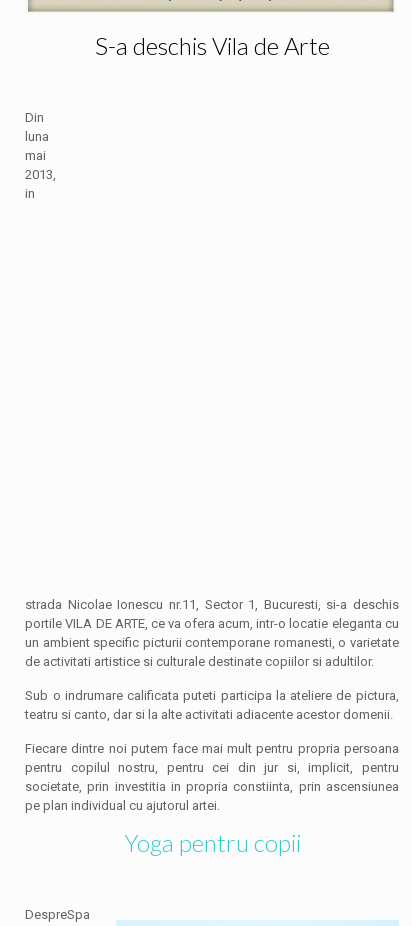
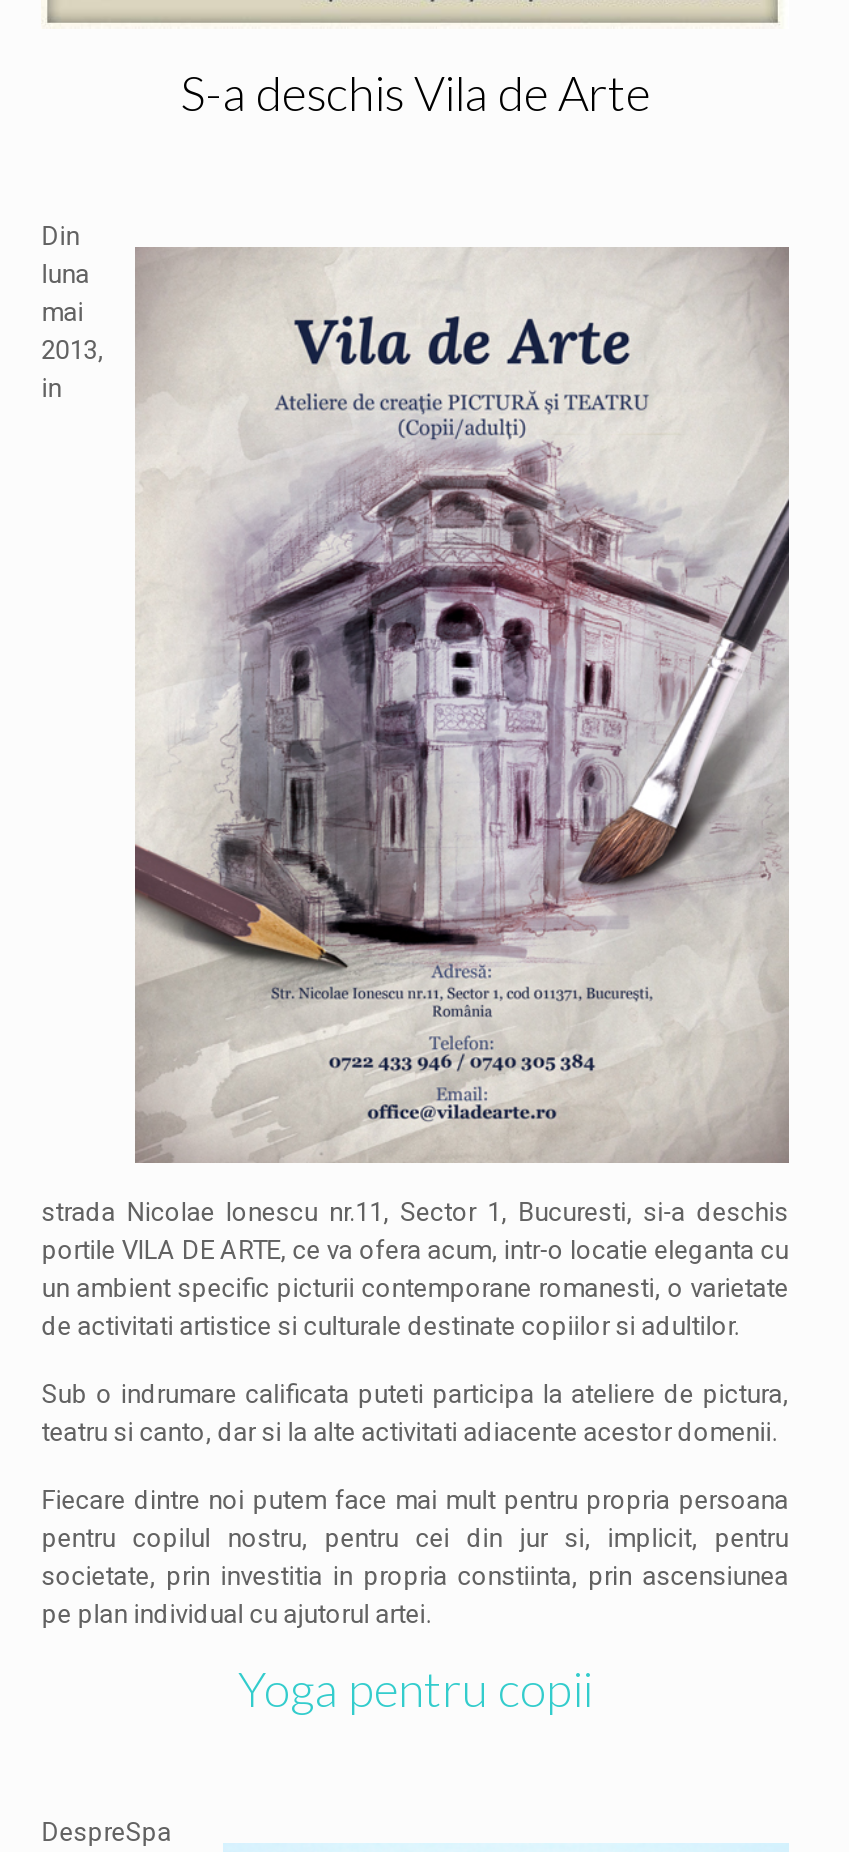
none -> [133,246,791,1164] [image]

